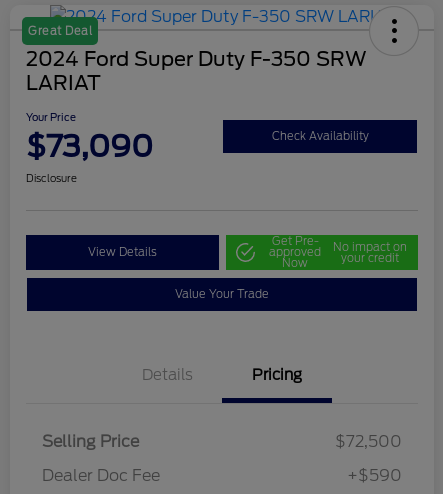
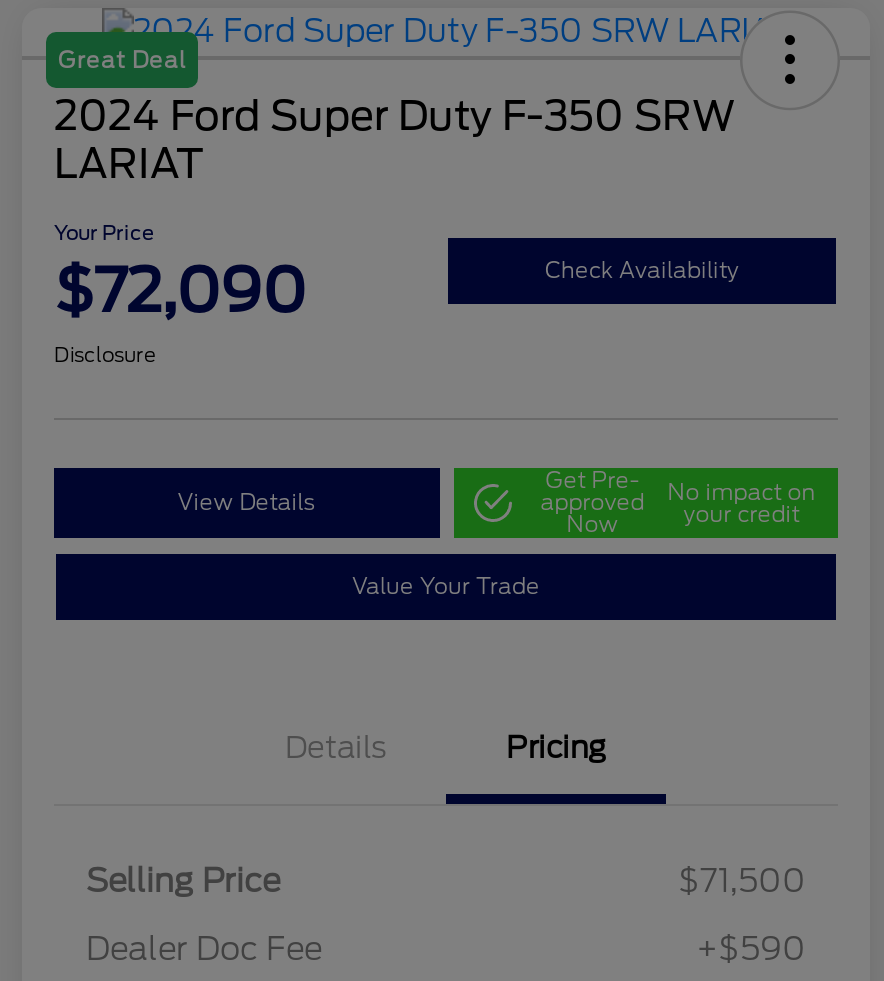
[26,128,153,164] $73,090 -> [54,254,306,326] $72,090
[335,432,402,451] $72,500 -> [678,862,806,900] $71,500

